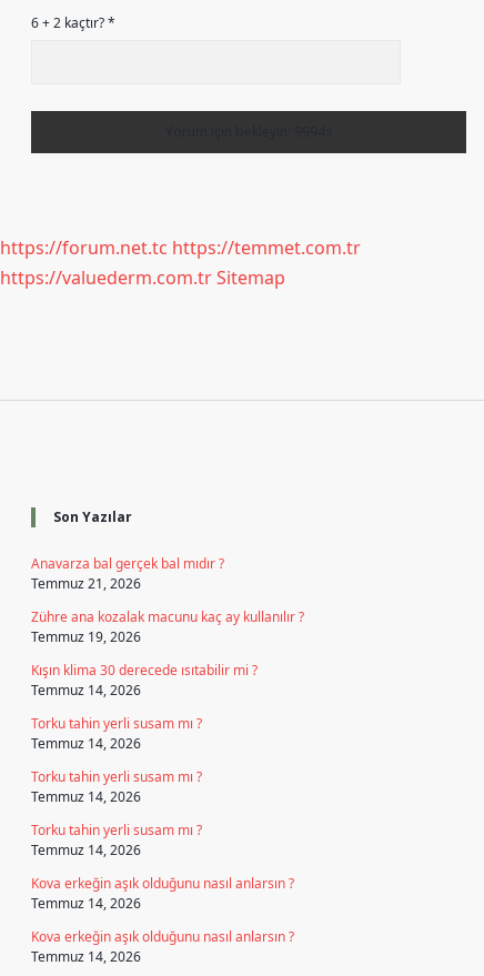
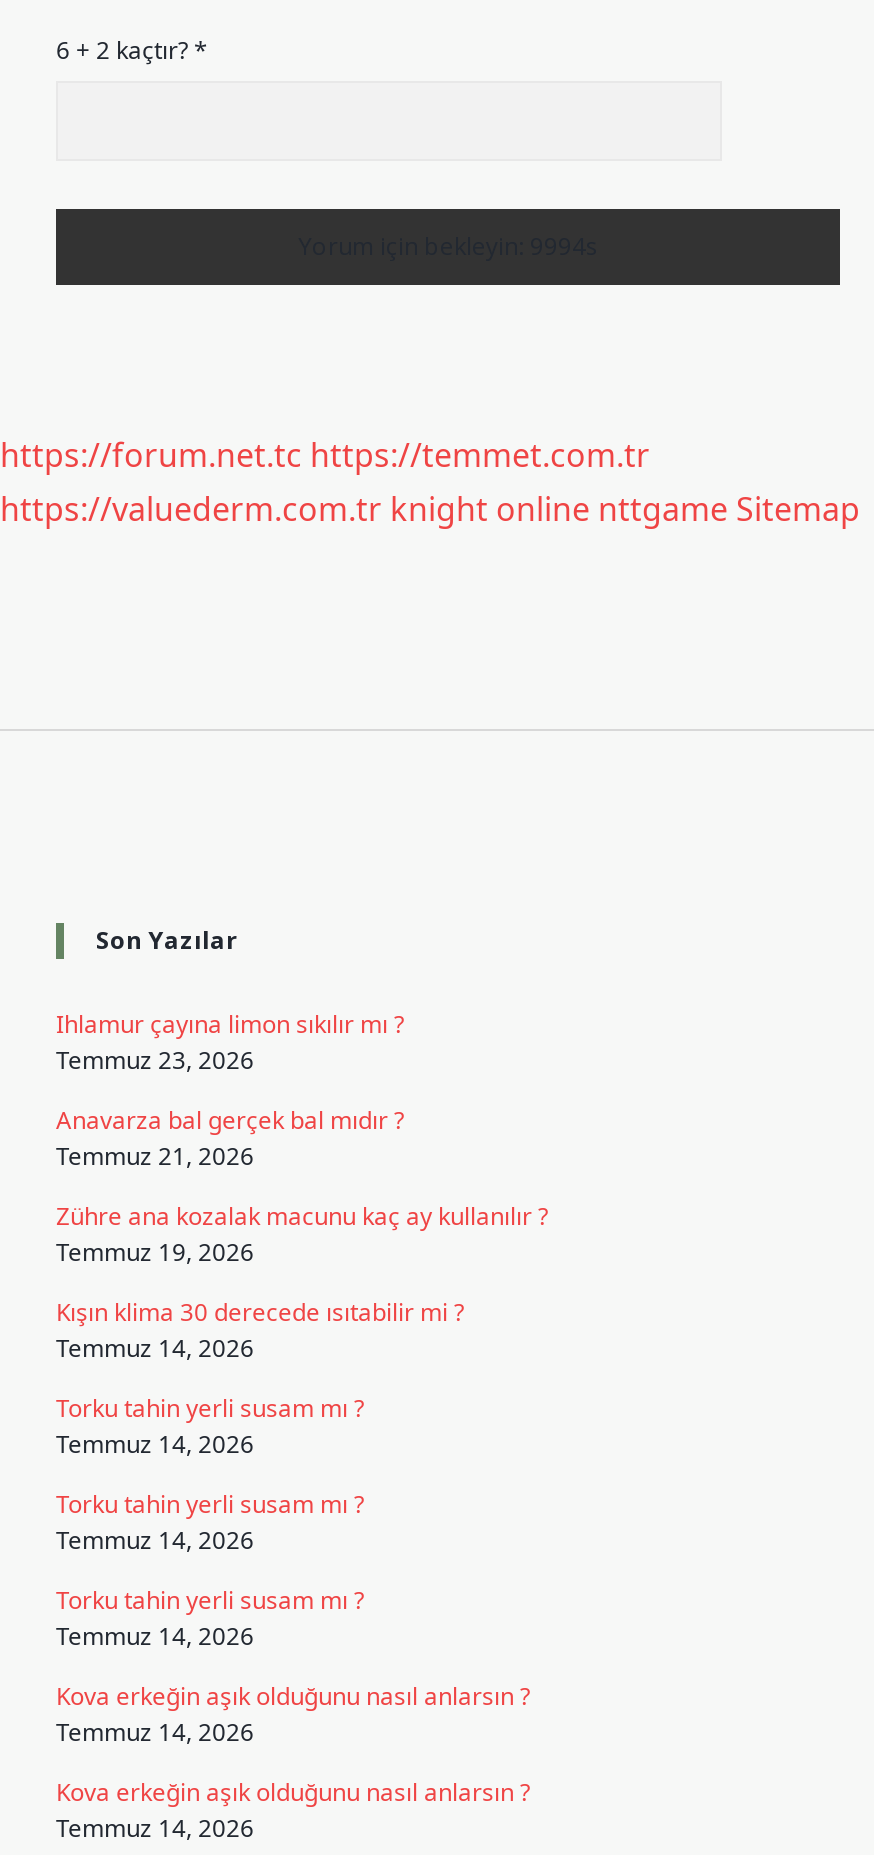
[0,265,285,290] https://valuederm.com.tr Sitemap -> [0,487,860,531] https://valuederm.com.tr knight online nttgame Sitemap
none -> [56,1007,404,1077] Ihlamur çayına limon sıkılır mı ? | Temmuz 23, 2026

